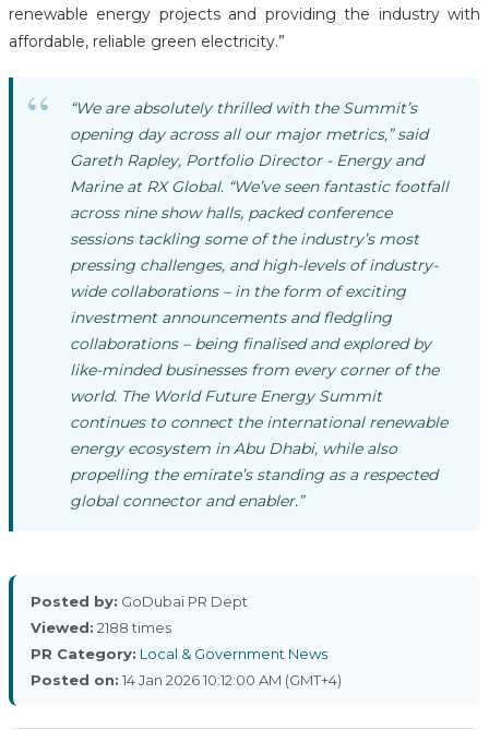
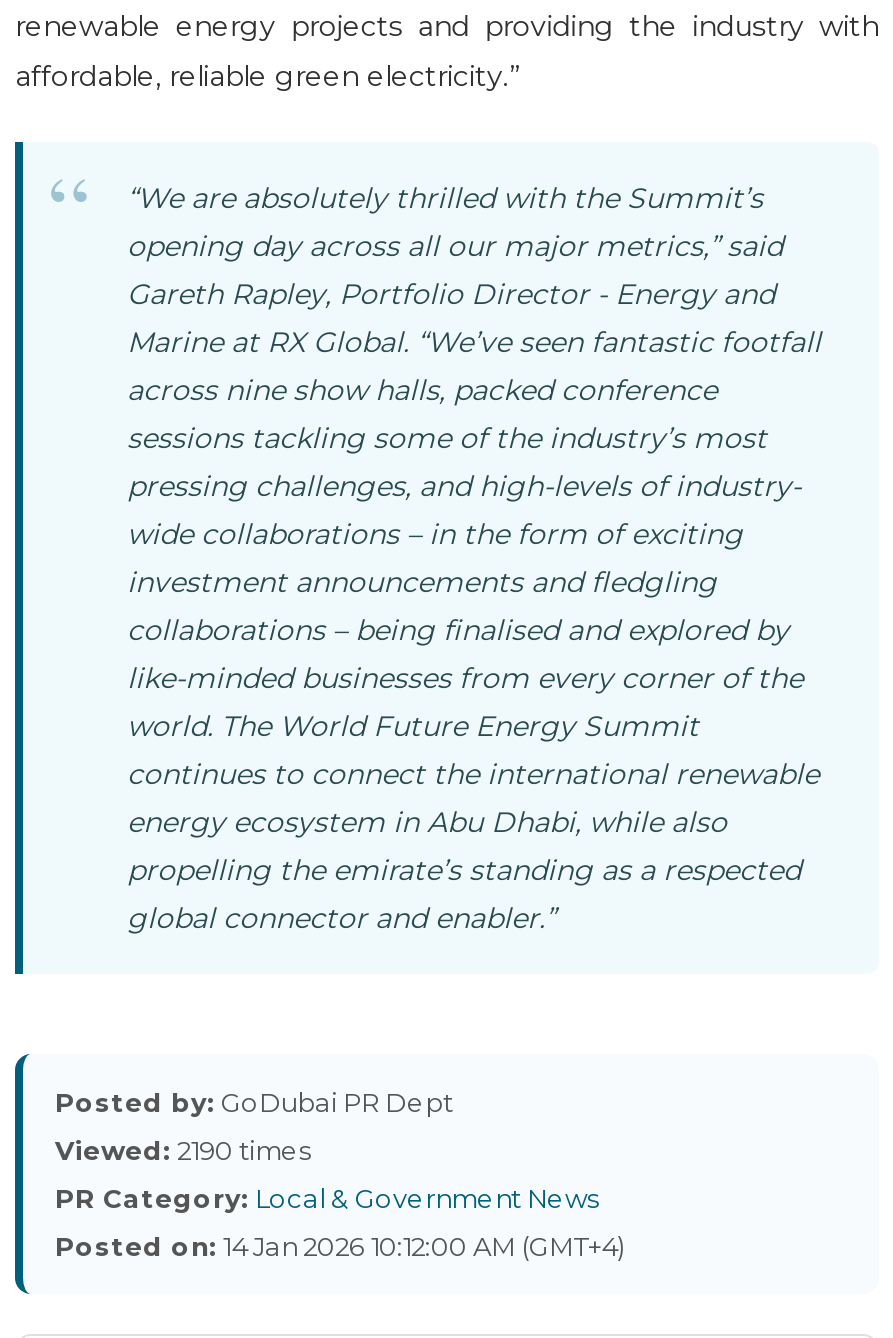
[31,618,171,636] Viewed: 2188 times -> [55,1134,311,1166] Viewed: 2190 times

